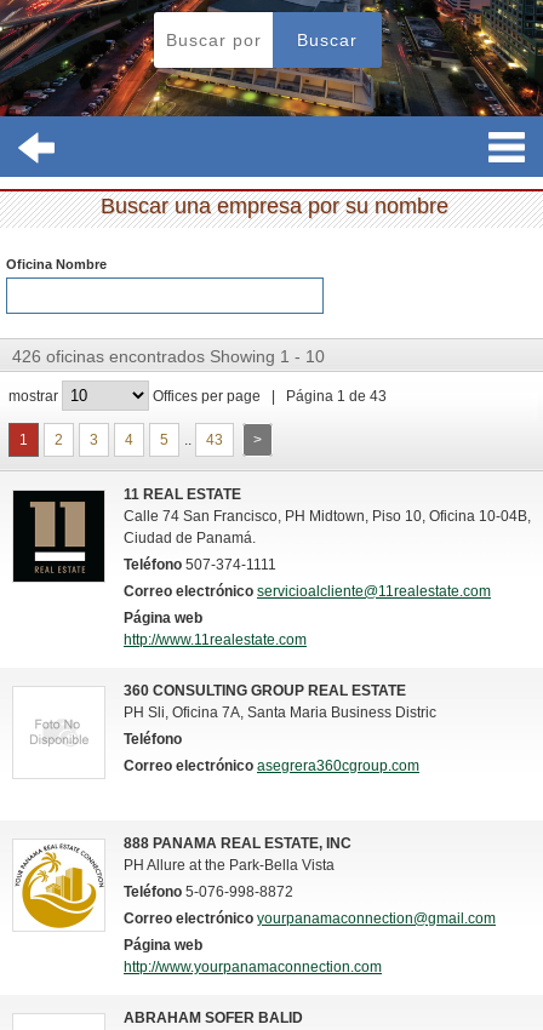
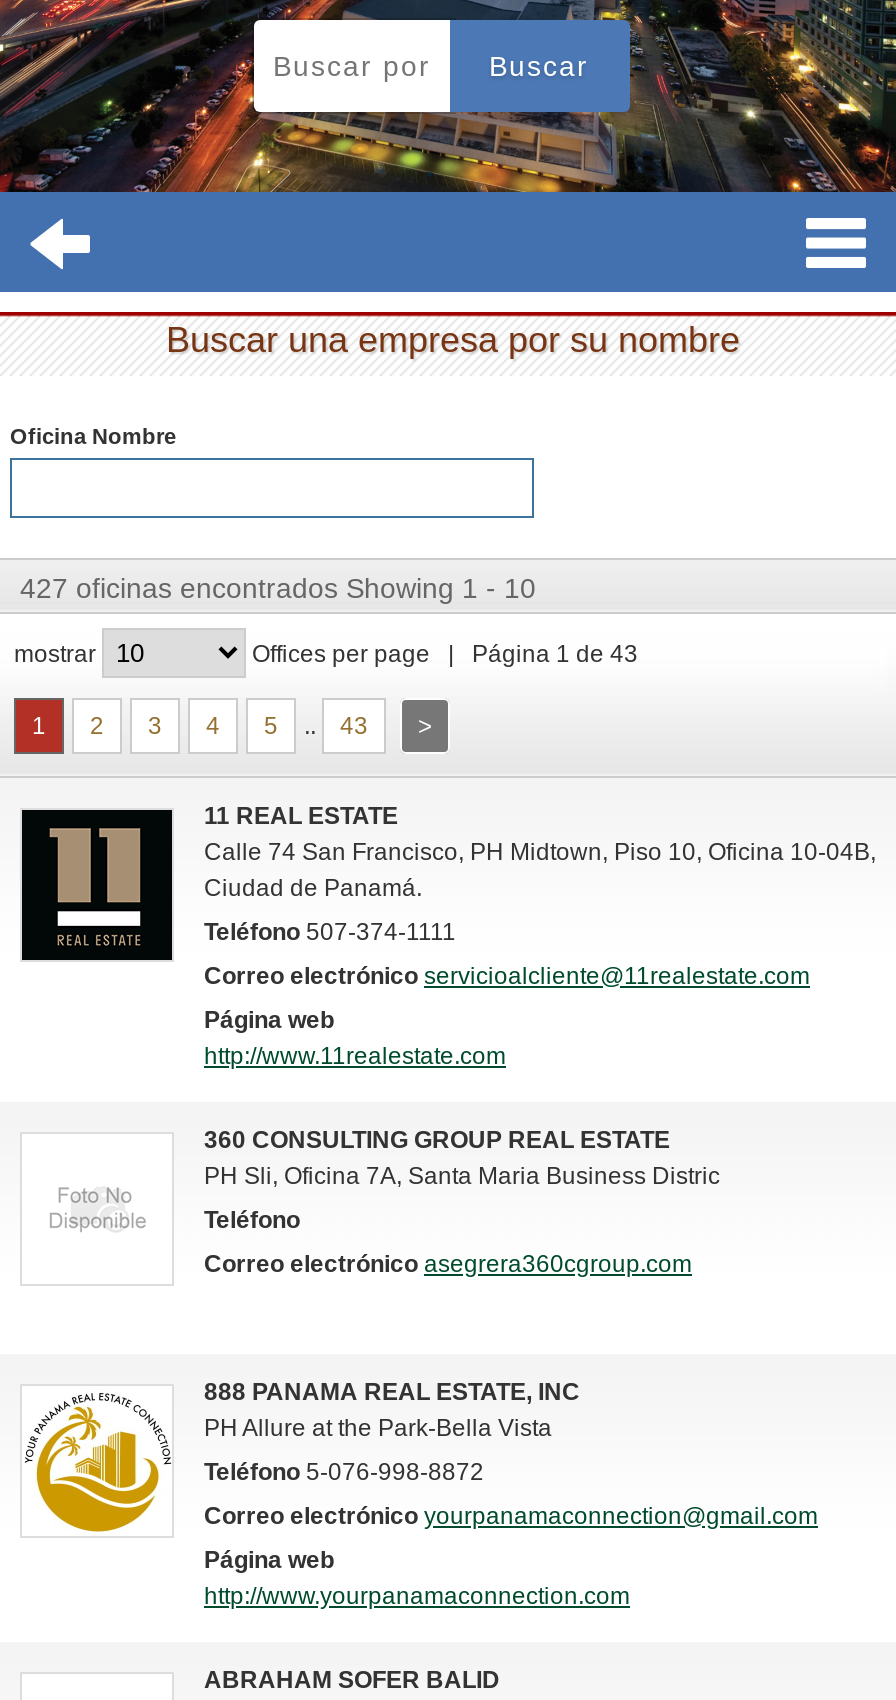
[12,347,325,366] 426 oficinas encontrados Showing 1 - 10 -> [20,572,536,604] 427 oficinas encontrados Showing 1 - 10

